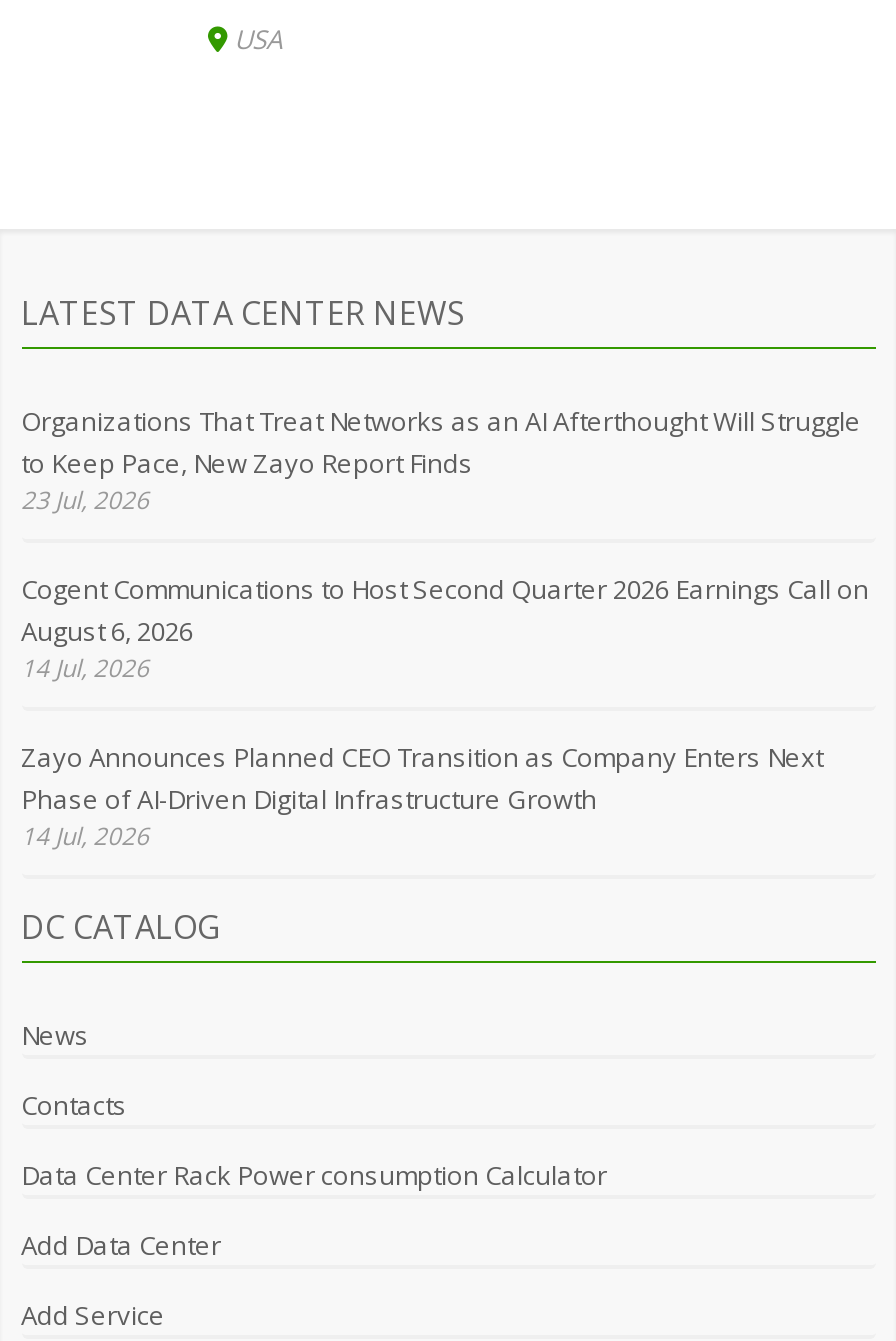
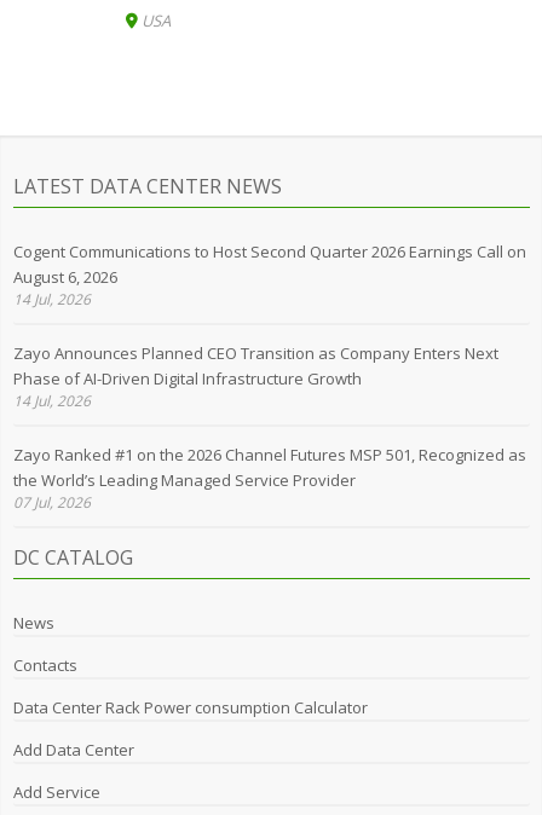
[21,402,861,516] Organizations That Treat Networks as an AI Afterthought Will Struggle | to Keep Pace, New Zayo Report Finds | 23 Jul, 2026 -> none
moved [21,570,869,852] -> [13,240,526,411]: Cogent Communications to Host Second Quarter 2026 Earnings Call on | August 6, 2026 | 14 Jul, 2026 | Zayo Announces Planned CEO Transition as Company Enters Next | Phase of AI-Driven Digital Infrastructure Growth | 14 Jul, 2026
none -> [13,443,526,512] Zayo Ranked #1 on the 2026 Channel Futures MSP 501, Recognized as | the World’s Leading Managed Service Provider | 07 Jul, 2026

